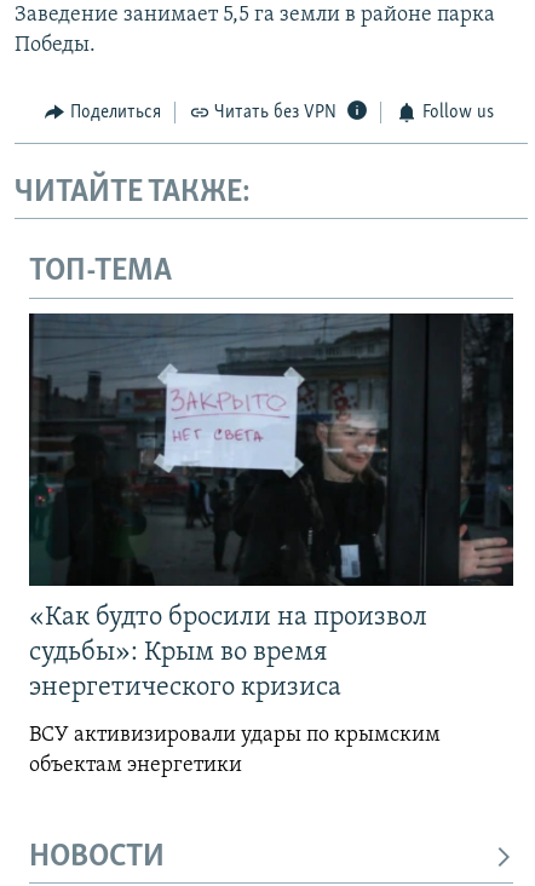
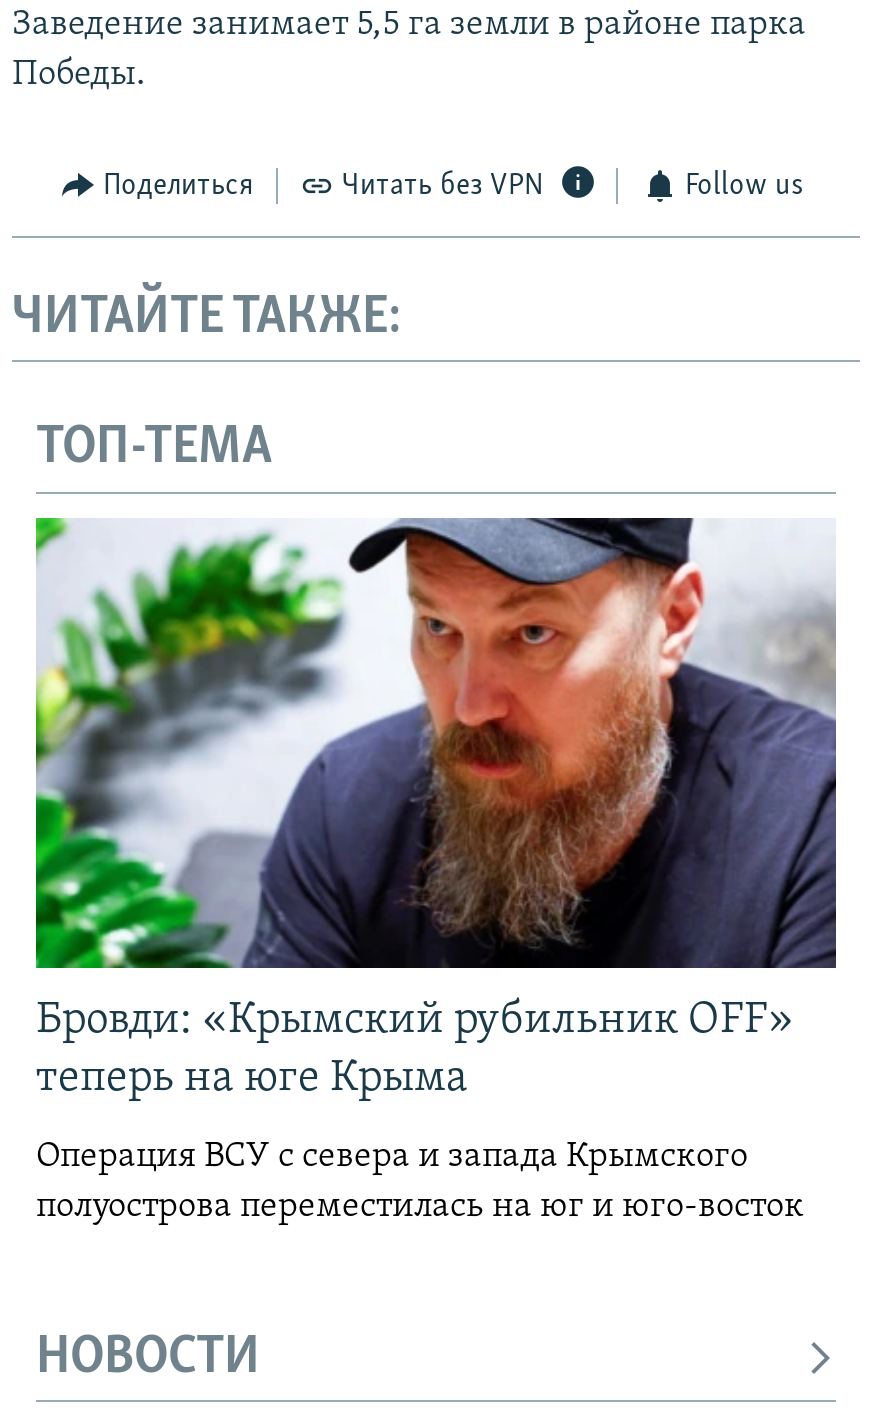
[28,312,514,702] [image] | «Как будто бросили на произвол | судьбы»: Крым во время | энергетического кризиса -> [34,516,838,1102] [image] | Бровди: «Крымский рубильник OFF» | теперь на юге Крыма
[29,724,441,777] ВСУ активизировали удары по крымским | объектам энергетики -> [36,1138,804,1226] Операция ВСУ с севера и запада Крымского | полуострова переместилась на юг и юго-восток

